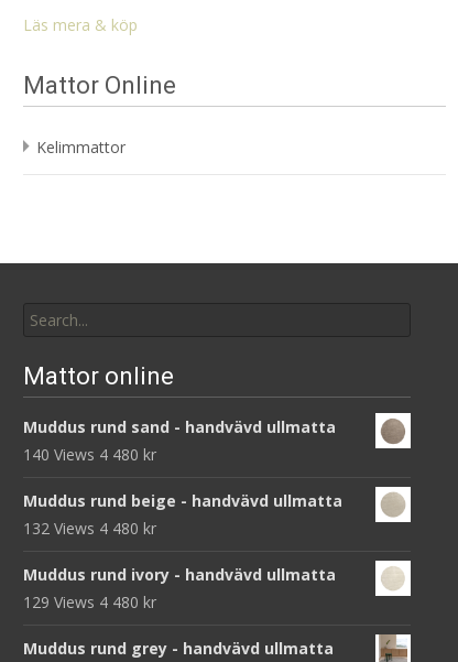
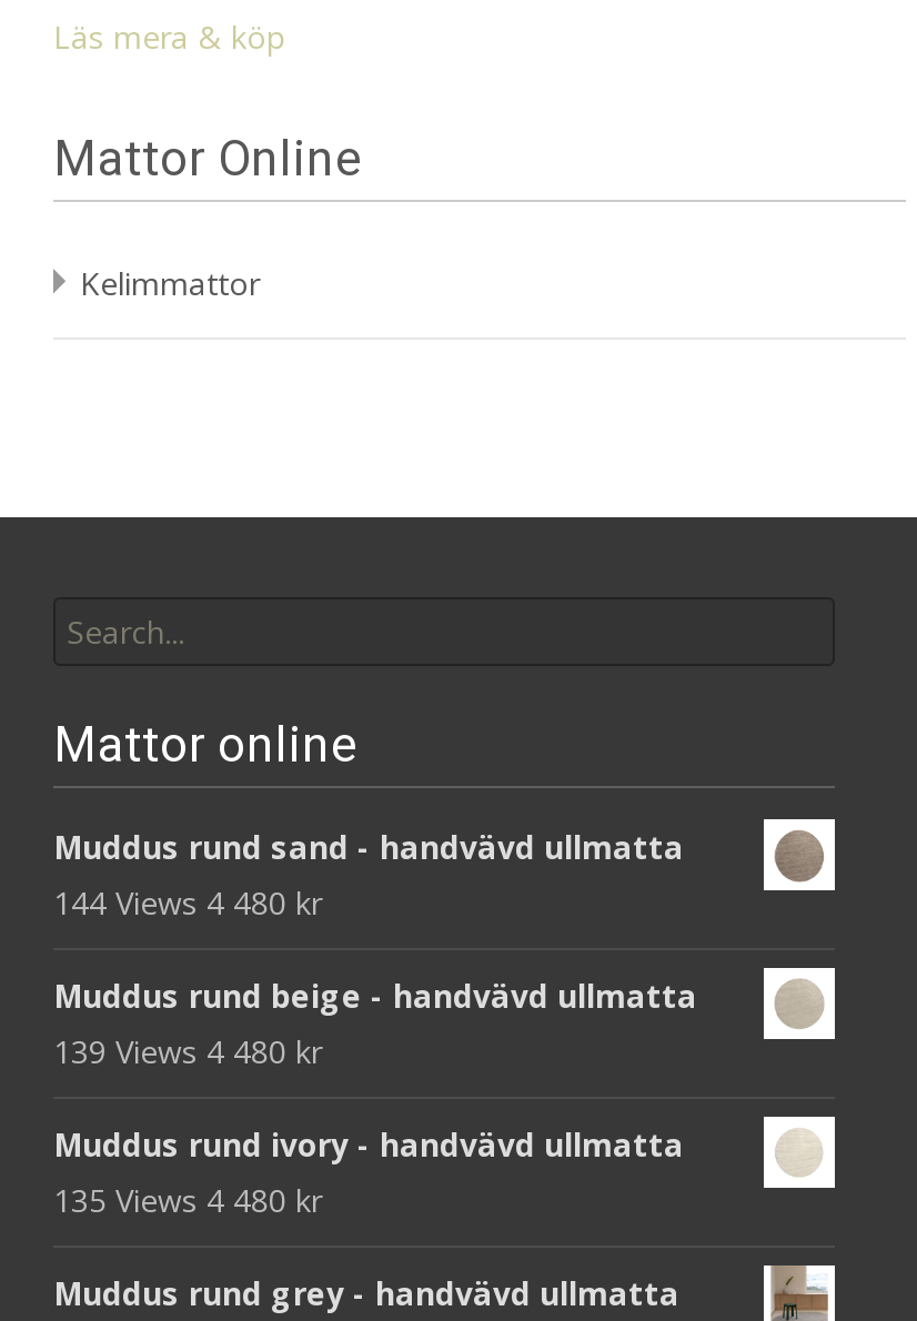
[23,443,156,464] 140 Views 4 480 kr -> [53,881,322,923] 144 Views 4 480 kr
[23,517,156,538] 132 Views 4 480 kr -> [53,1029,322,1071] 139 Views 4 480 kr
[23,591,156,612] 129 Views 4 480 kr -> [53,1178,322,1220] 135 Views 4 480 kr

